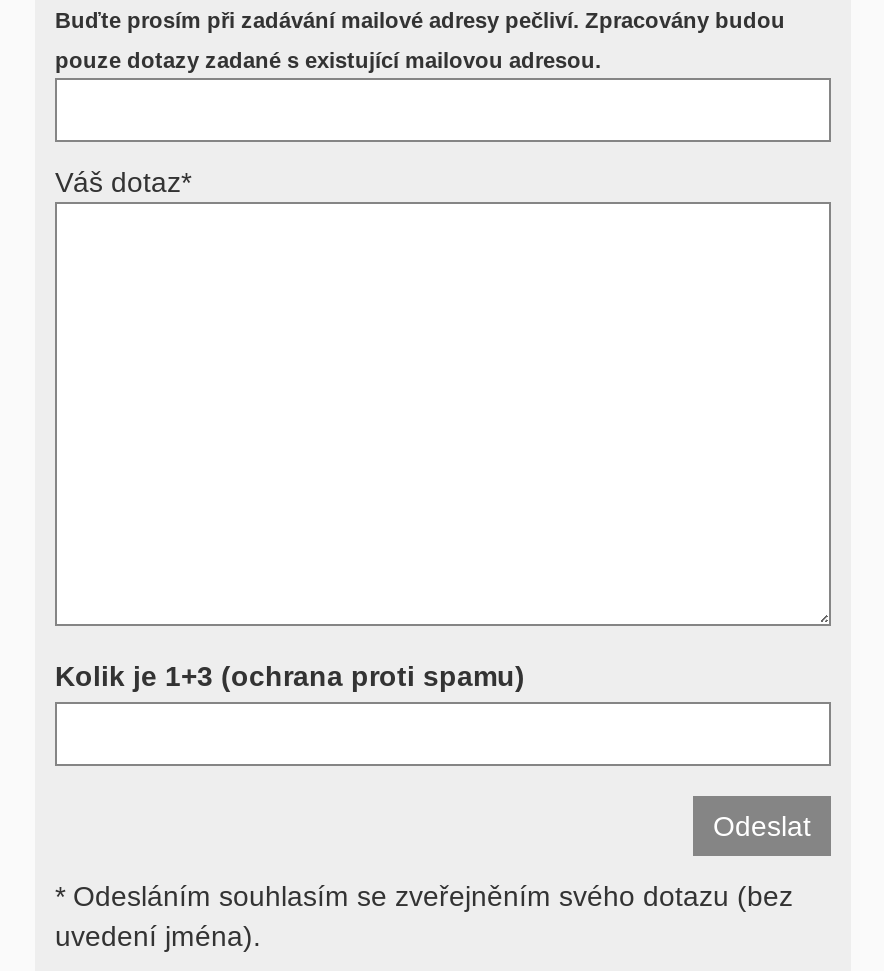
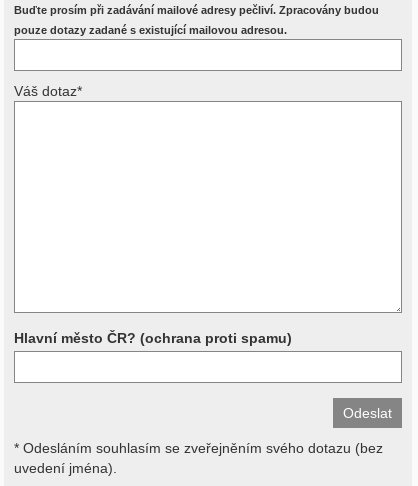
[55,660,525,692] Kolik je 1+3 (ochrana proti spamu) -> [14,330,292,346] Hlavní město ČR? (ochrana proti spamu)

